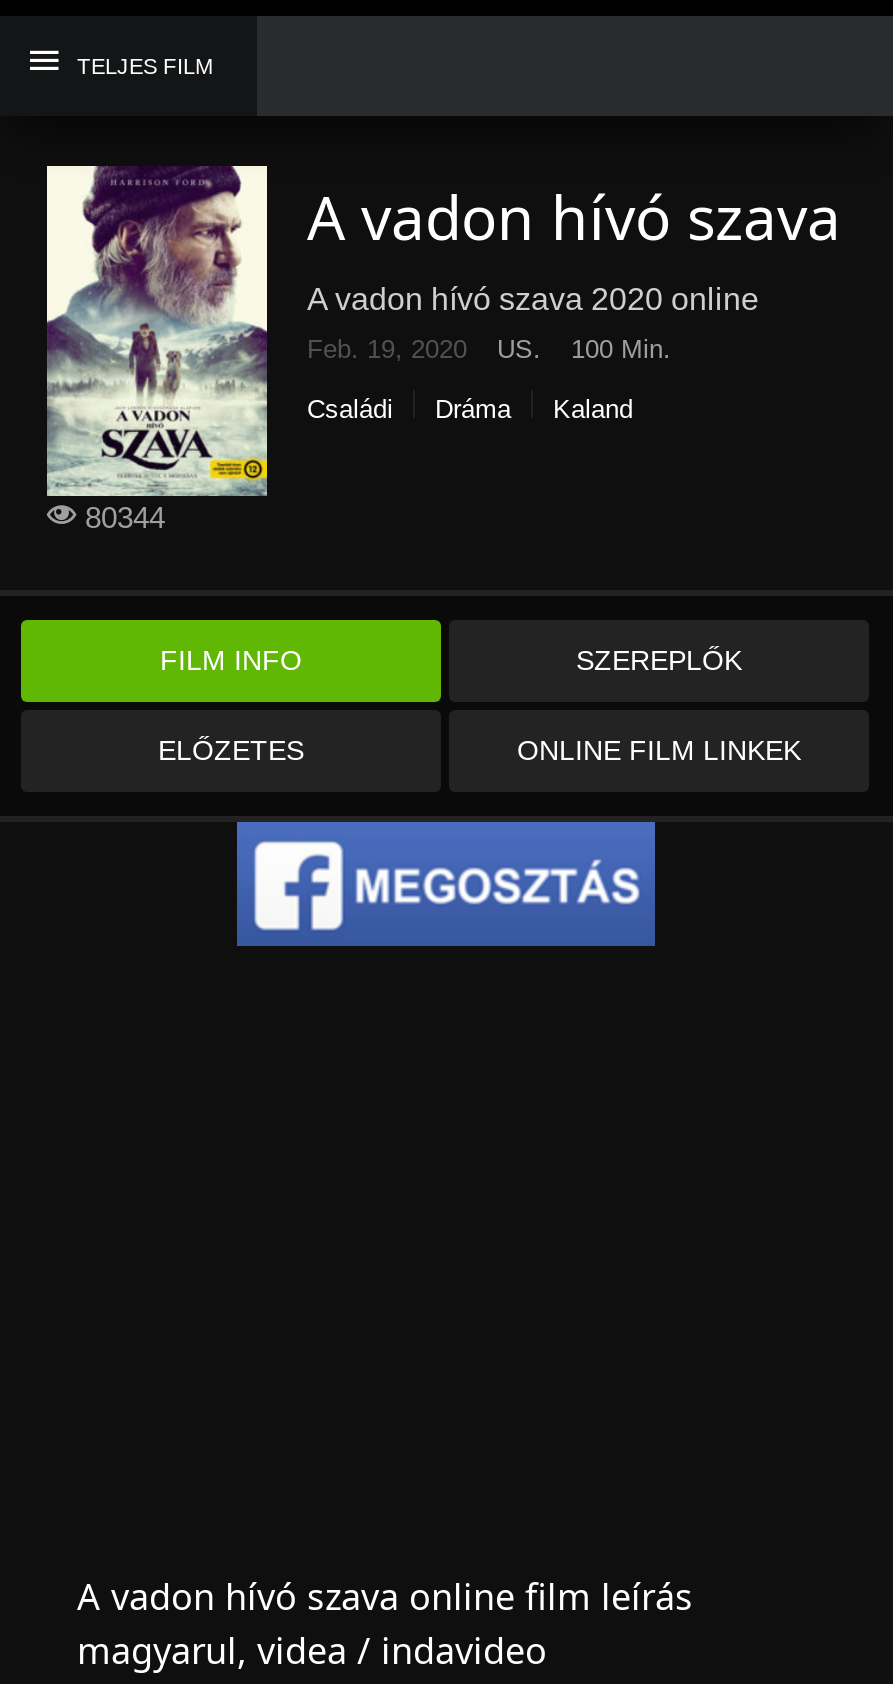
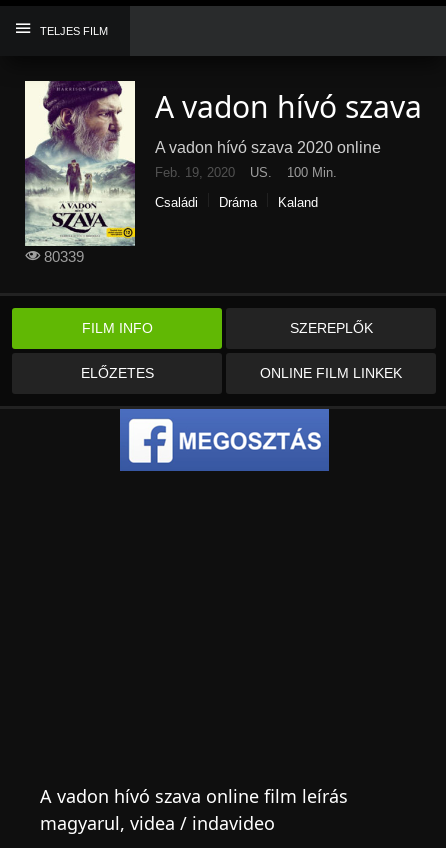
[85,501,165,535] 80344 -> [44,248,84,265] 80339

